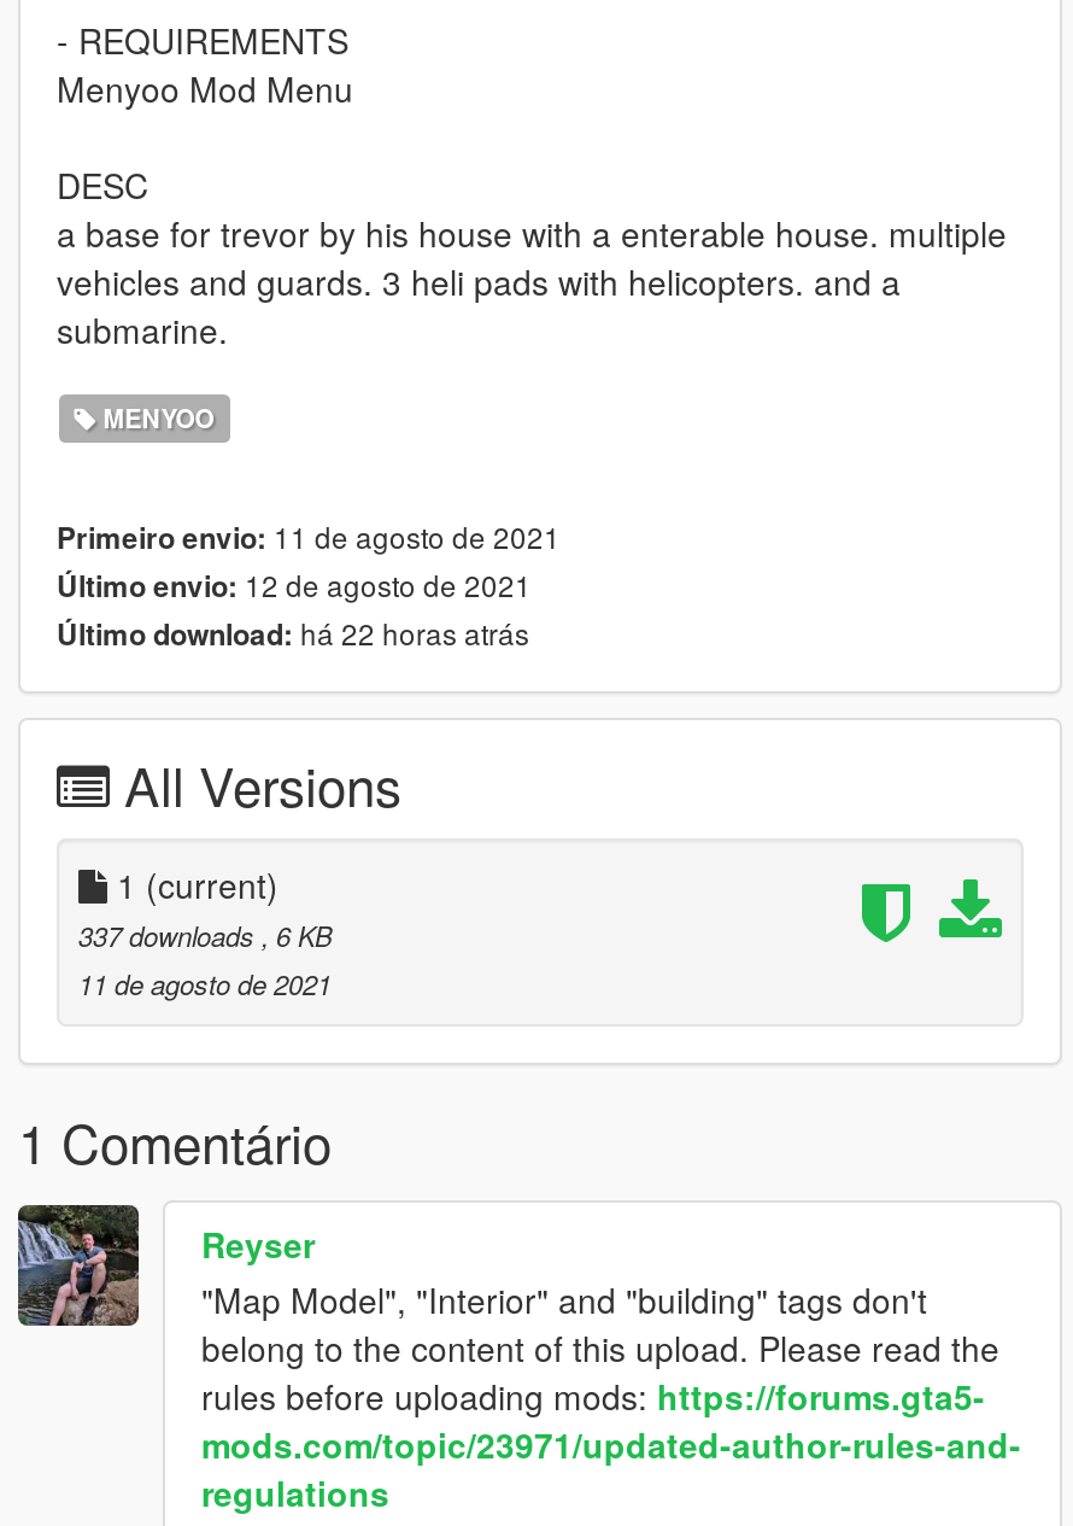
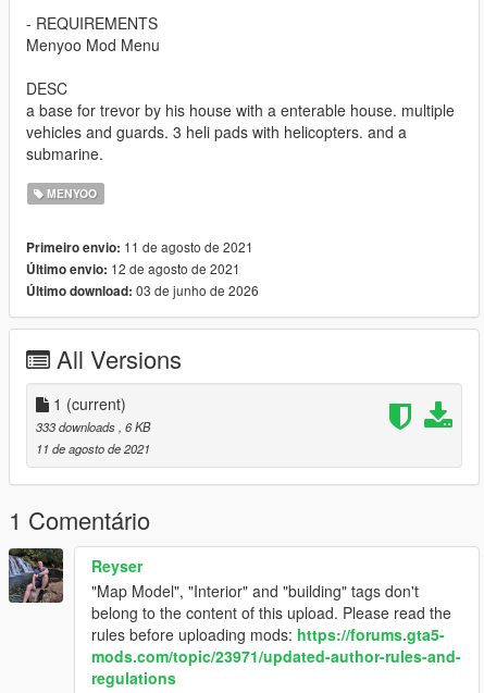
[57,611,529,654] Último download: há 22 horas atrás -> [26,280,259,300] Último download: 03 de junho de 2026
[78,915,332,953] 337 downloads, 6 KB -> [36,417,150,435] 333 downloads, 6 KB

